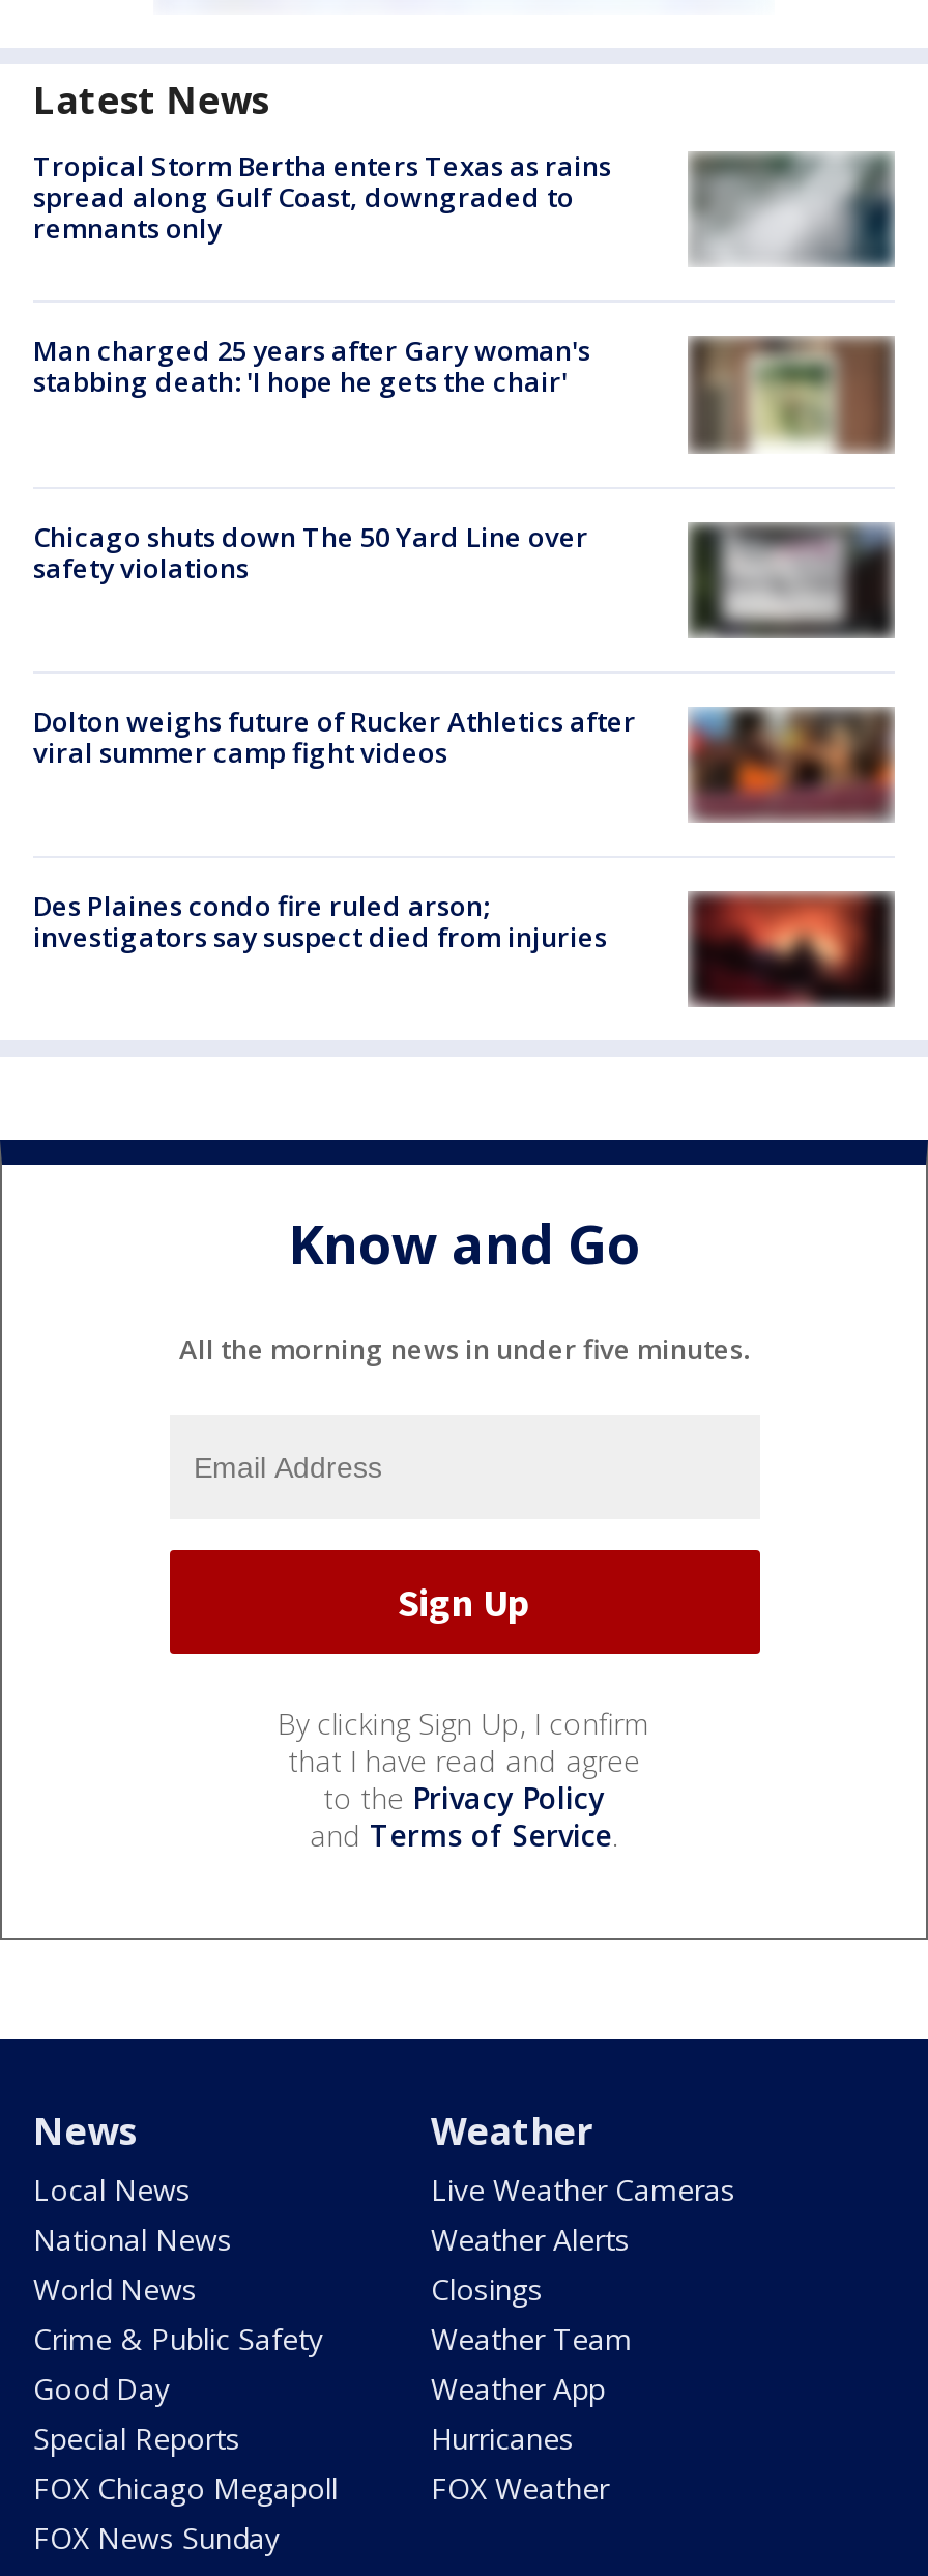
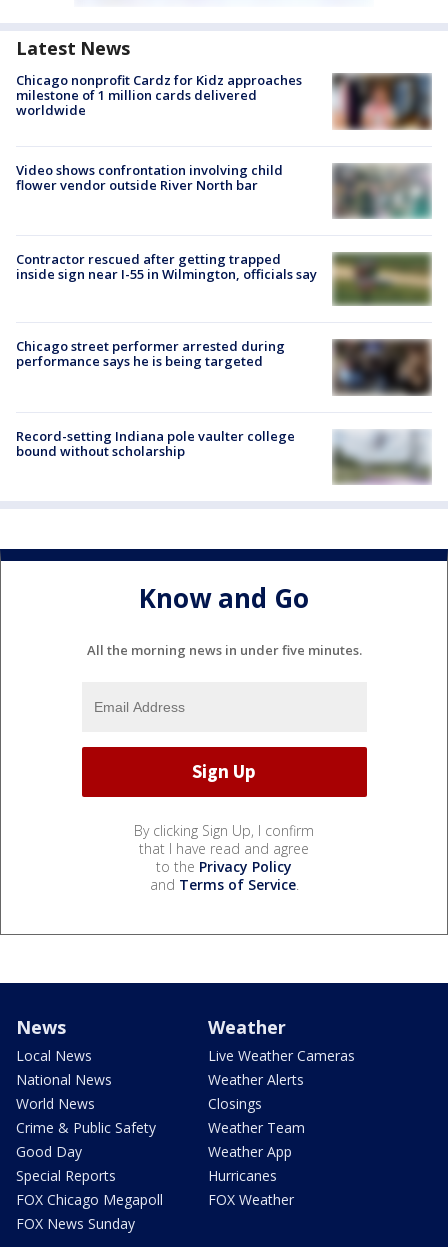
[33,148,893,269] [image] | Tropical Storm Bertha enters Texas as rains | spread along Gulf Coast, downgraded to | remnants only -> [16,71,432,131] [image] | Chicago nonprofit Cardz for Kidz approaches | milestone of 1 million cards delivered | worldwide
[33,333,590,401] Man charged 25 years after Gary woman's | stabbing death: 'I hope he gets the chair' -> [16,160,283,193] Video shows confrontation involving child | flower vendor outside River North bar
[692,336,895,454] [image] -> [335,163,432,219] [image]
[33,518,588,586] Chicago shuts down The 50 Yard Line over | safety violations -> [16,250,317,283] Contractor rescued after getting trapped | inside sign near I-55 in Wilmington, officials say
[688,522,895,636] [image] -> [332,254,432,305] [image]
[33,703,636,771] Dolton weighs future of Rucker Athletics after | viral summer camp fight videos -> [16,337,285,370] Chicago street performer arrested during | performance says he is being targeted
[690,707,895,823] [image] -> [333,339,432,394] [image]
[33,888,895,1007] [image] | Des Plaines condo fire ruled arson; | investigators say suspect died from injuries -> [16,427,431,484] [image] | Record-setting Indiana pole vaulter college | bound without scholarship

